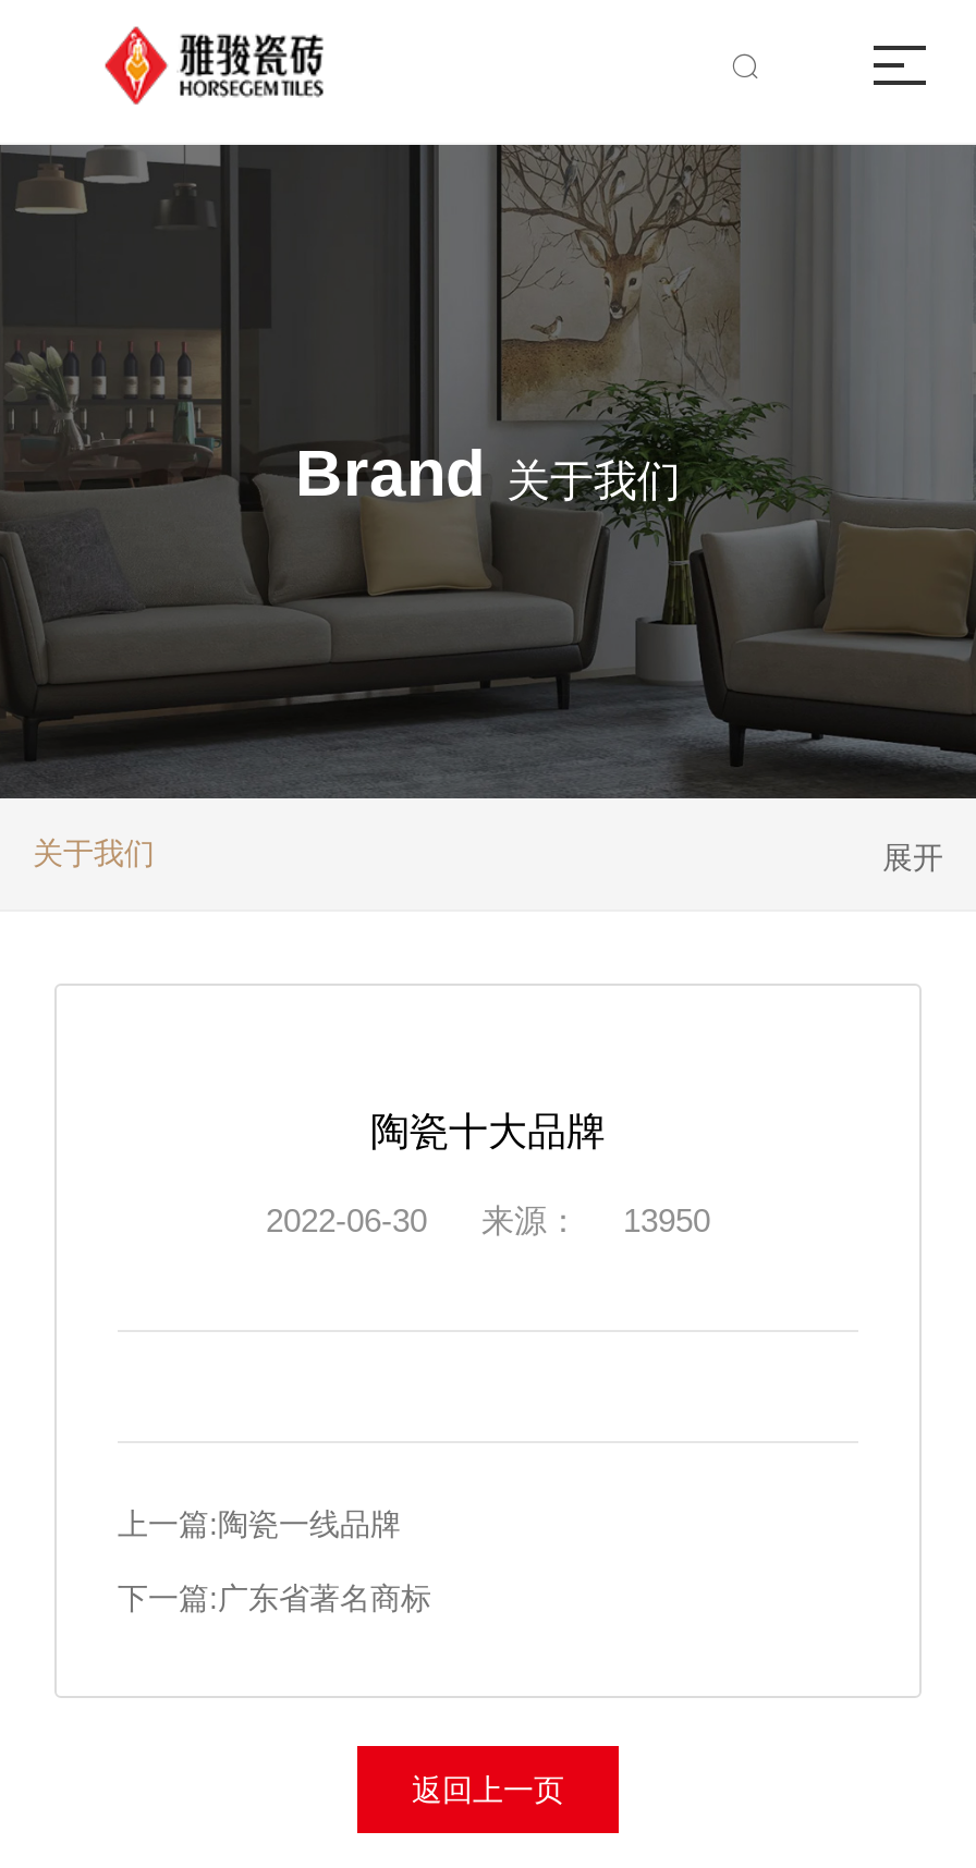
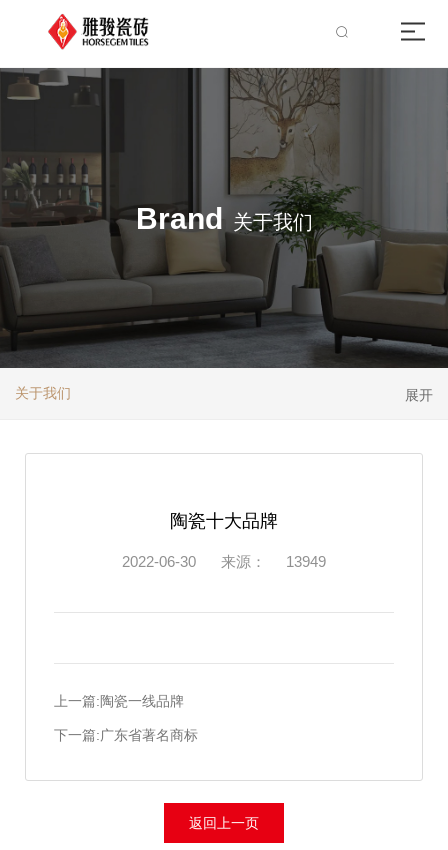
[266,1201,710,1238] 2022-06-30 来源： 13950 -> [122,553,326,570] 2022-06-30 来源： 13949

